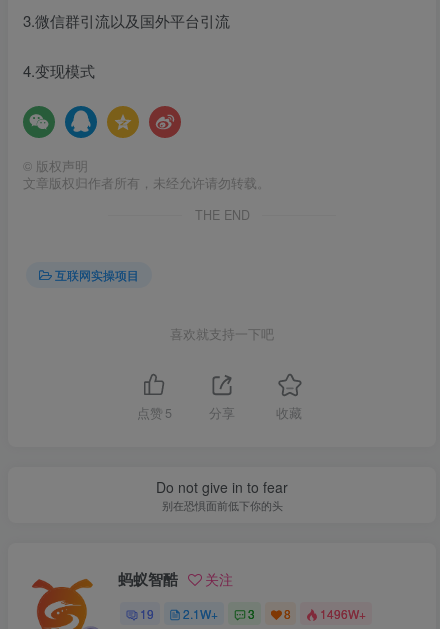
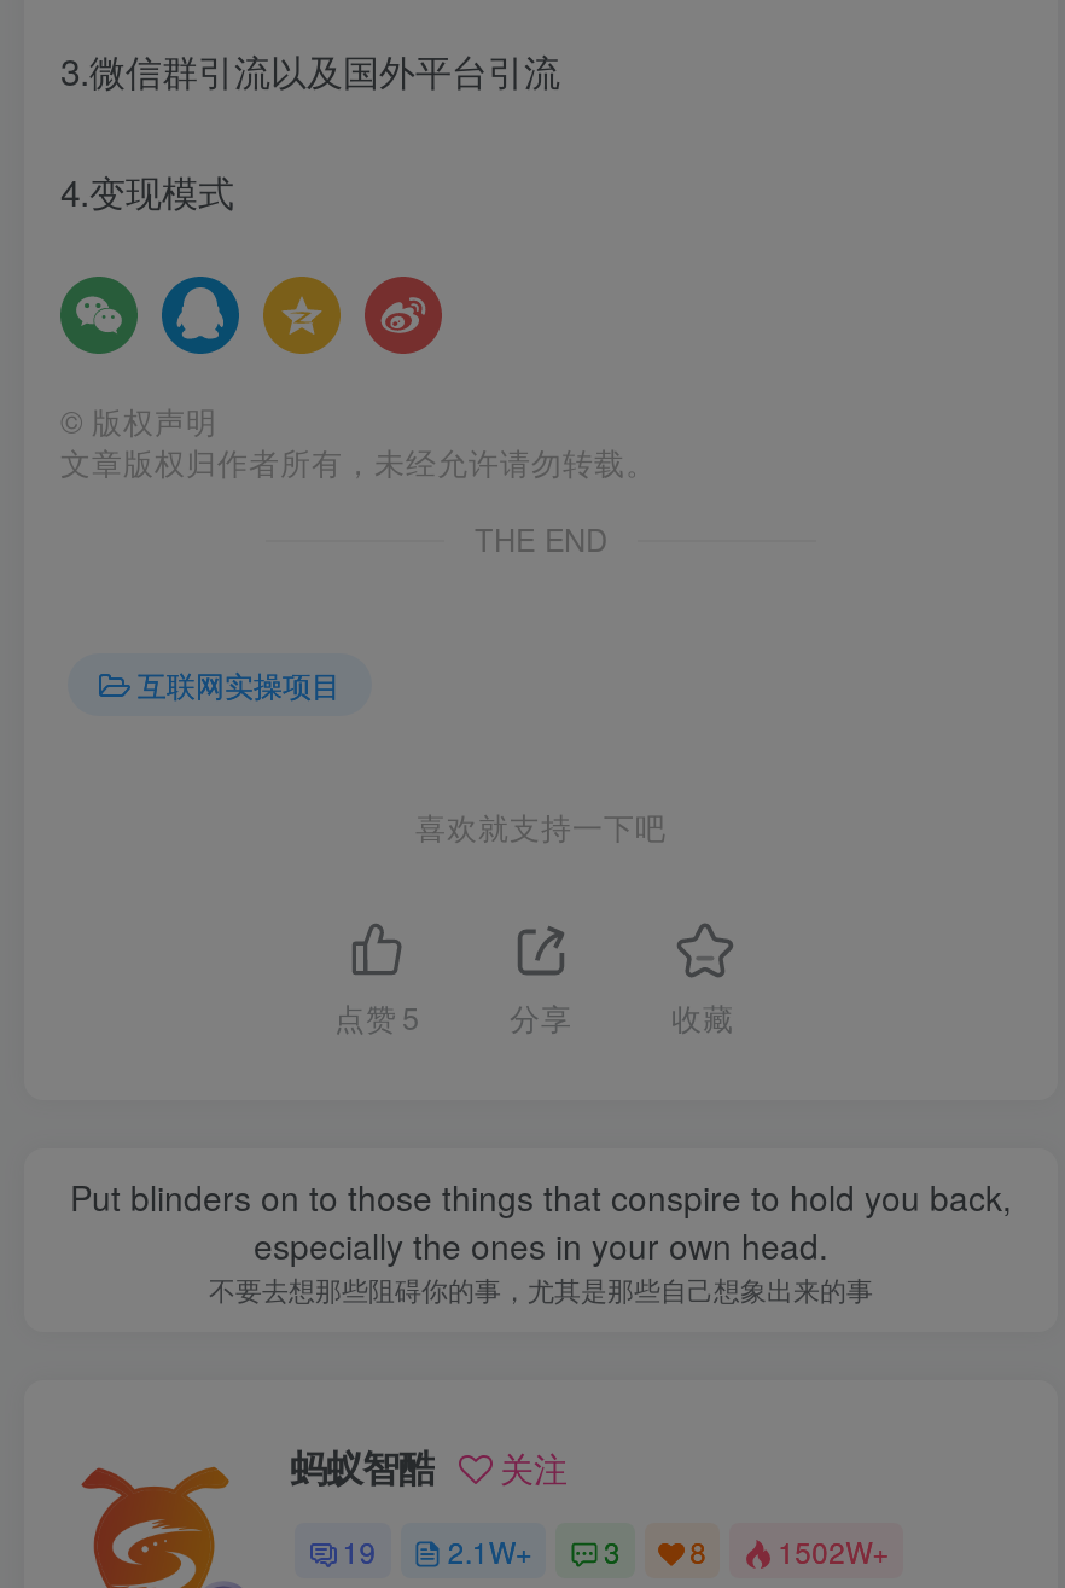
[156,477,288,513] Do not give in to fear | 别在恐惧面前低下你的头 -> [70,1174,1012,1309] Put blinders on to those things that conspire to hold you back, | especially the ones in your own head. | 不要去想那些阻碍你的事，尤其是那些自己想象出来的事
[140,605,366,622] 19 2.1W+ 3 8 1496W+ -> [342,1531,889,1572] 19 2.1W+ 3 8 1502W+

